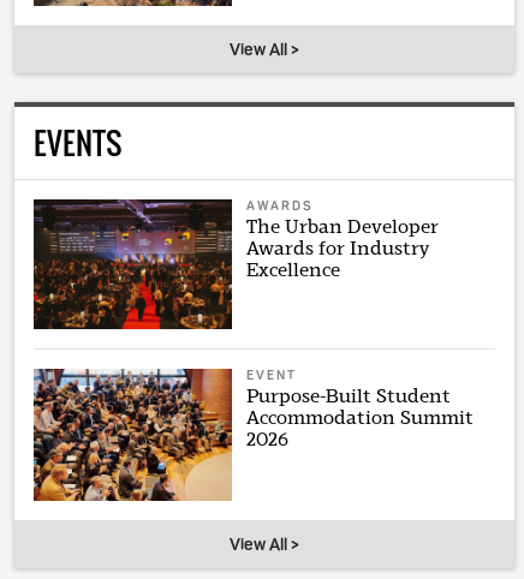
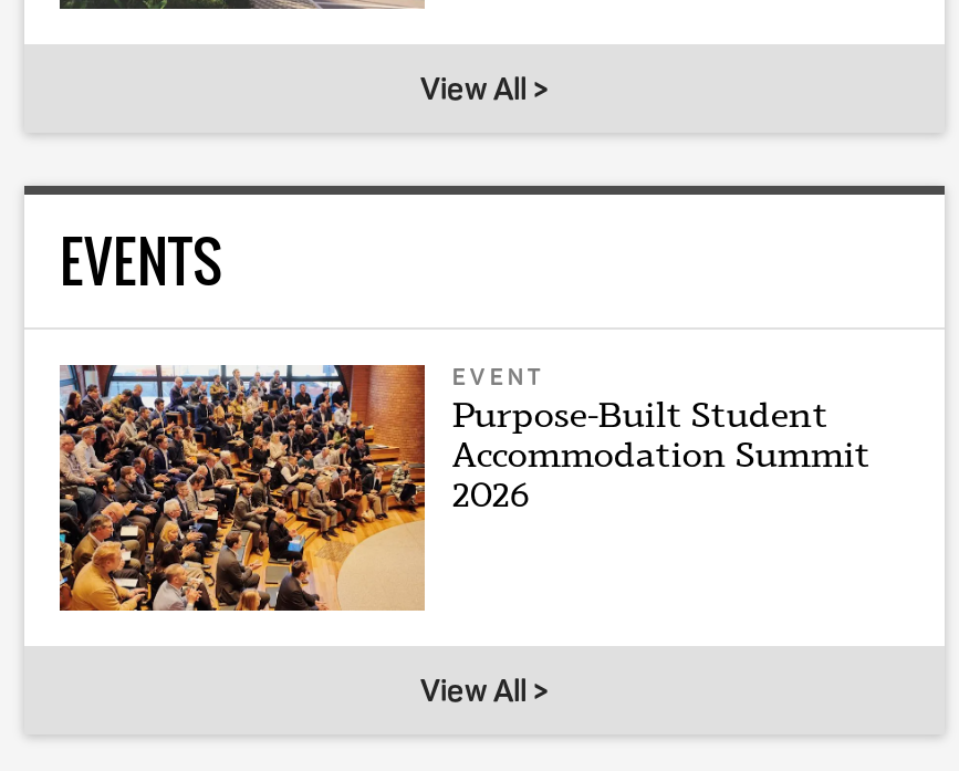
[32,198,439,330] [image] | AWARDS | The Urban Developer | Awards for Industry | Excellence -> none

